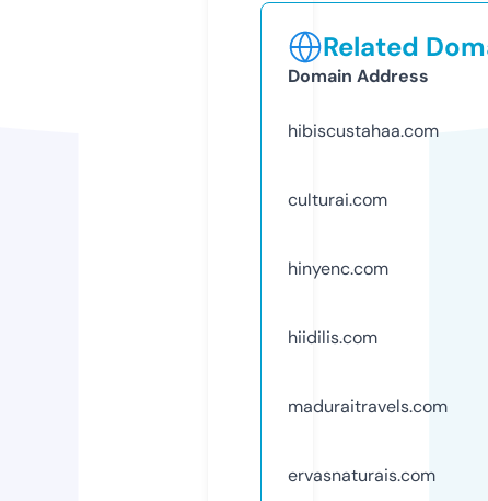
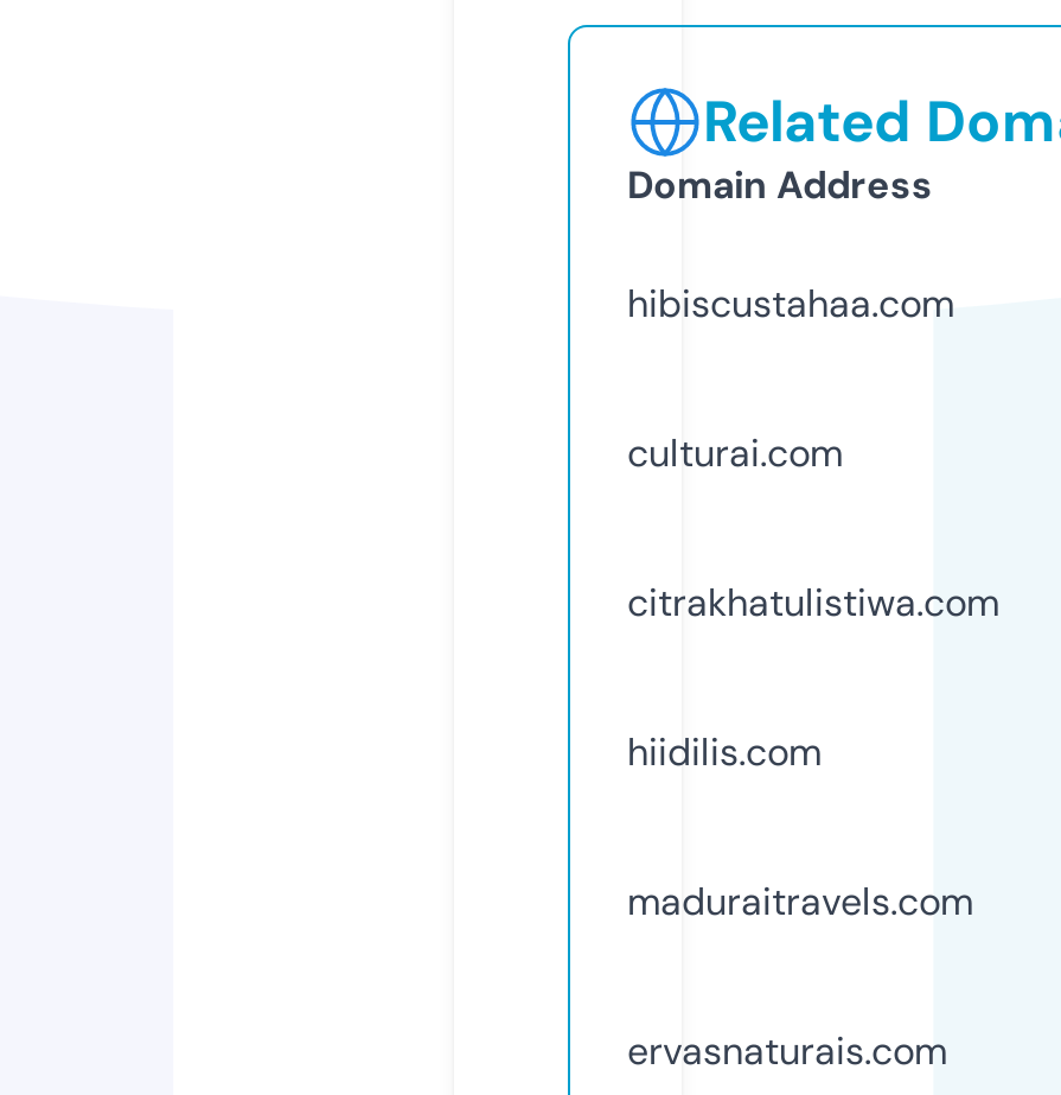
[288,257,388,280] hinyenc.com -> [627,577,999,627] citrakhatulistiwa.com

